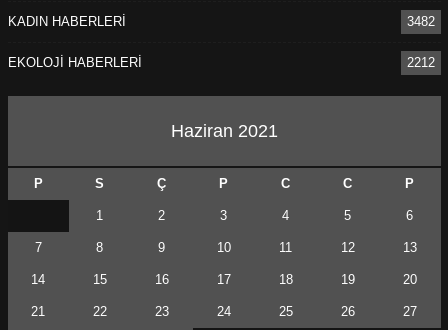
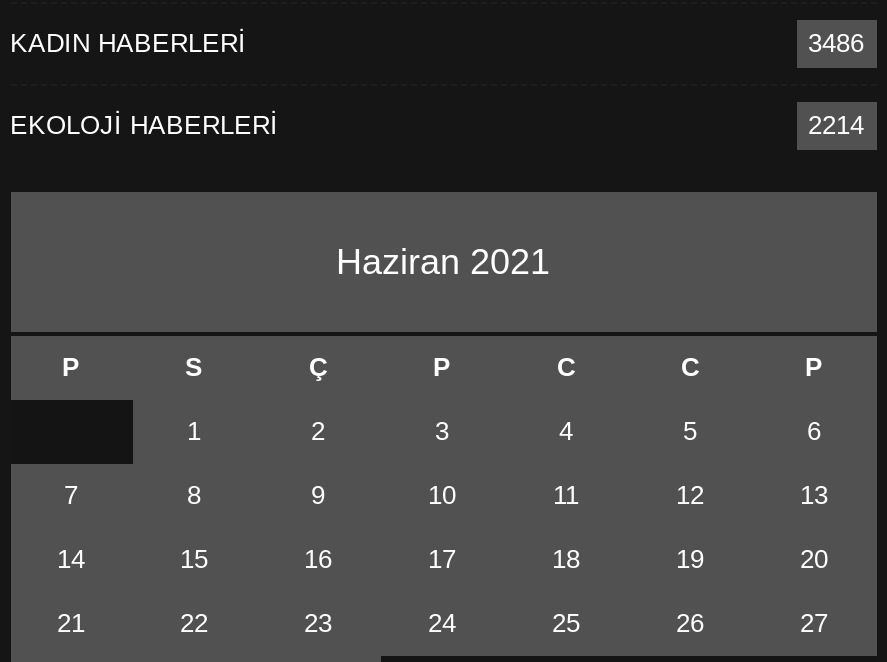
[406,14,434,29] 3482 -> [808,28,864,58] 3486
[406,55,434,70] 2212 -> [808,110,864,140] 2214

